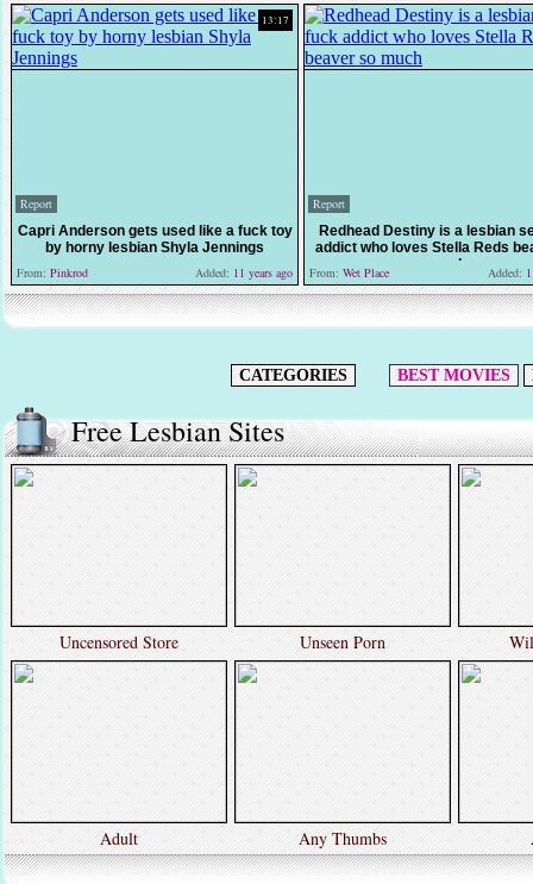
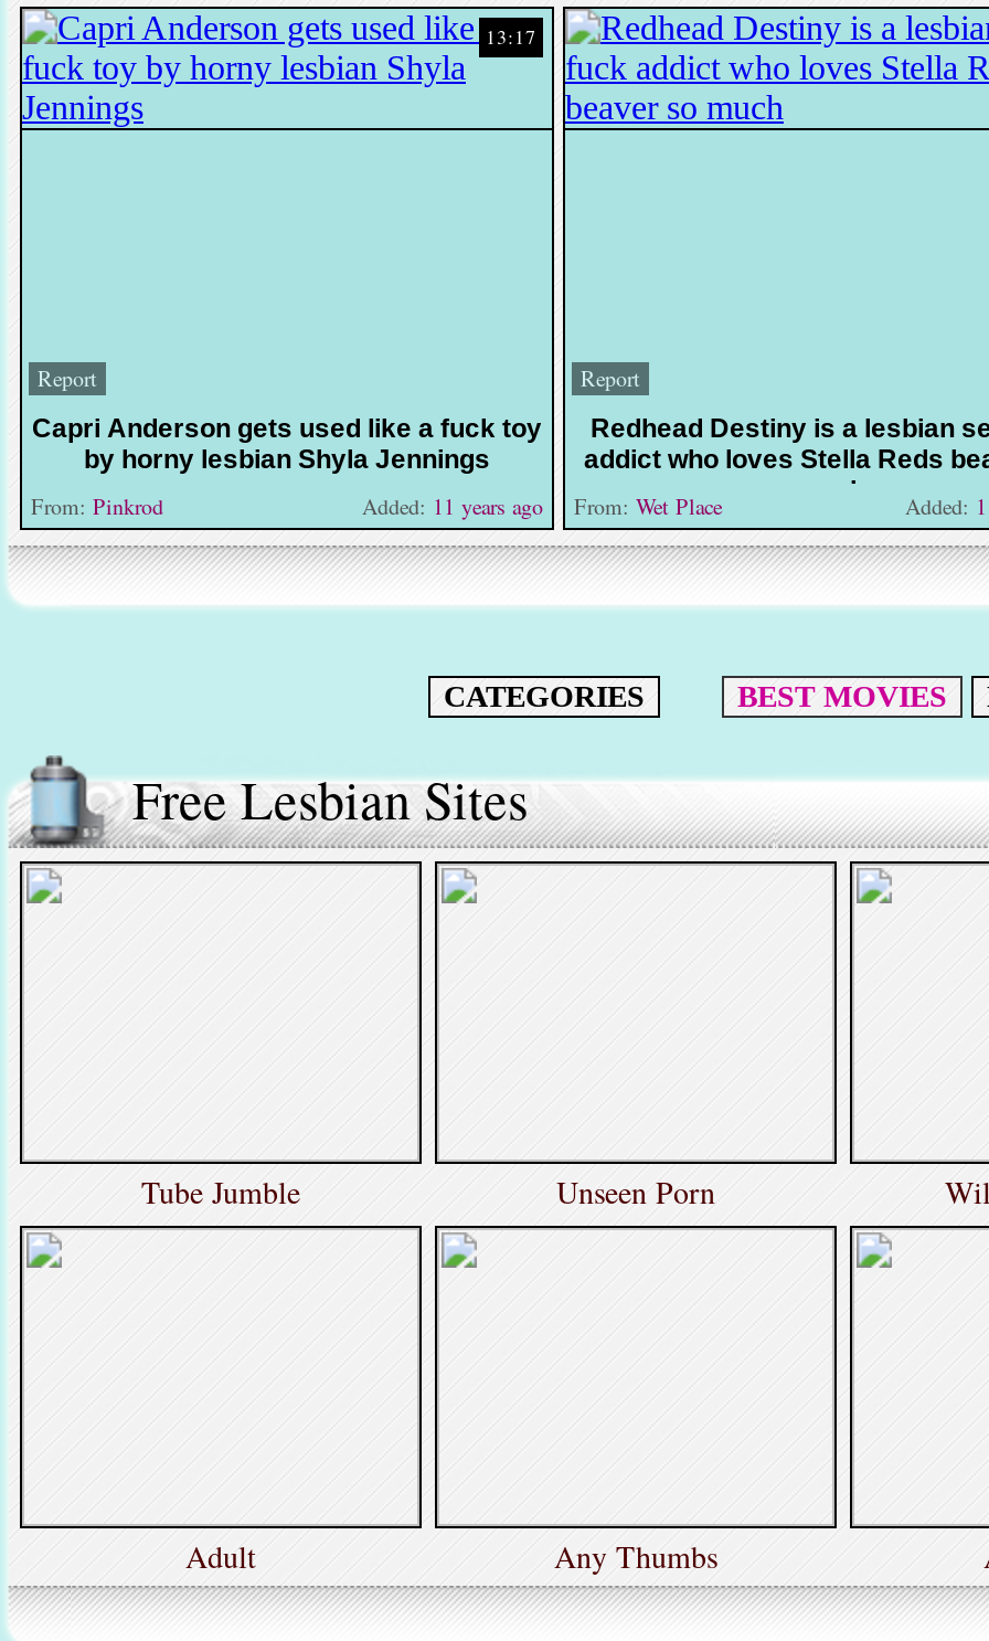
[59,631,178,653] Uncensored Store -> [141,1171,300,1213] Tube Jumble

